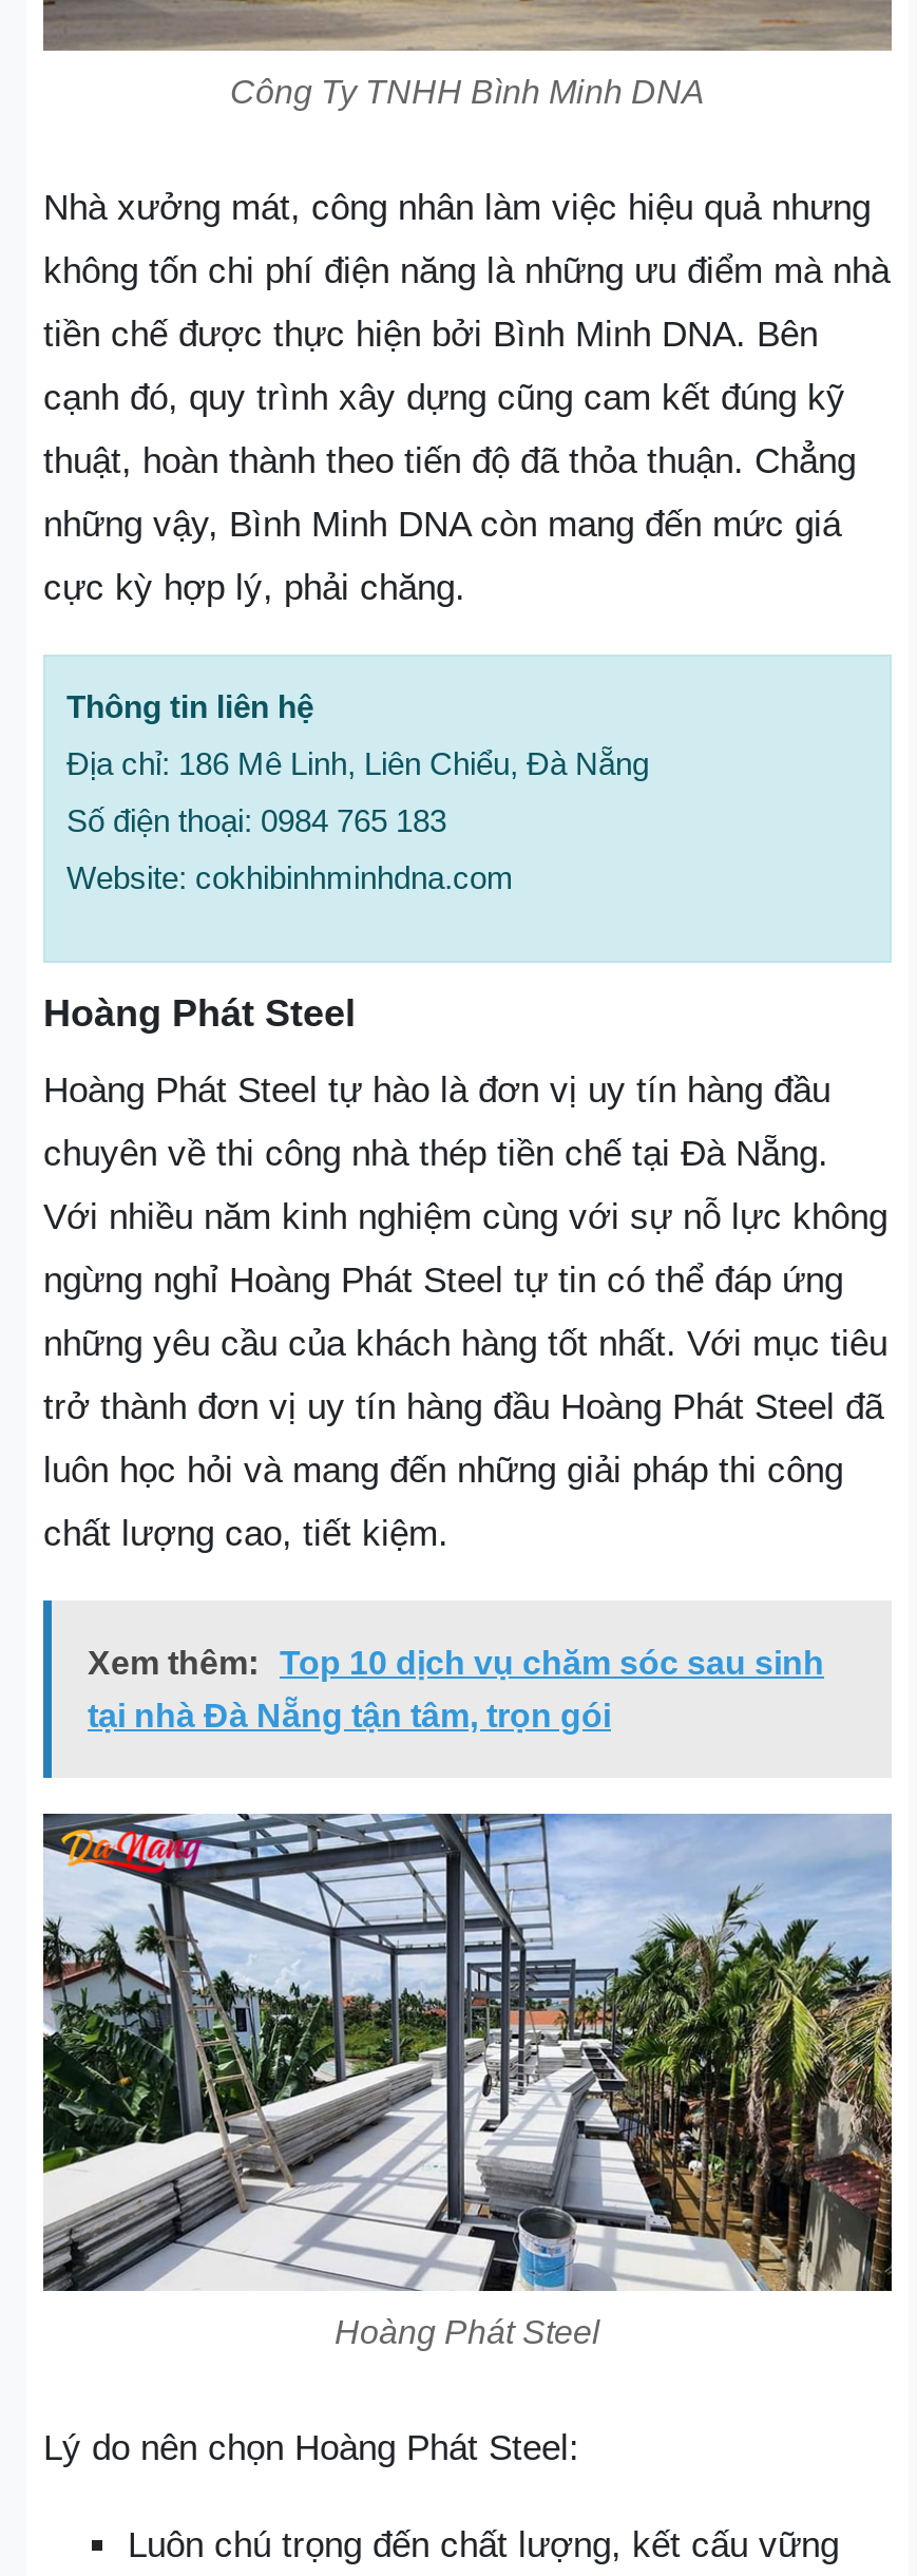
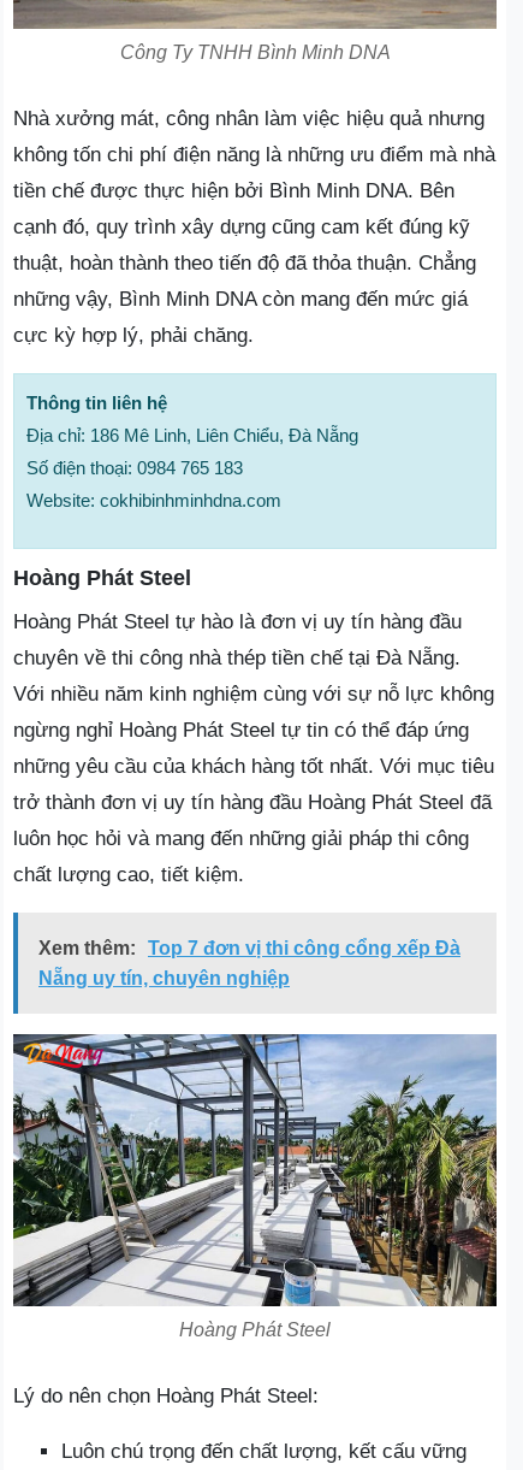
[88,1644,824,1680] Xem thêm: Top 10 dịch vụ chăm sóc sau sinh -> [38,937,460,958] Xem thêm: Top 7 đơn vị thi công cổng xếp Đà
[88,1697,611,1732] tại nhà Đà Nẵng tận tâm, trọn gói -> [38,967,290,988] Nẵng uy tín, chuyên nghiệp

